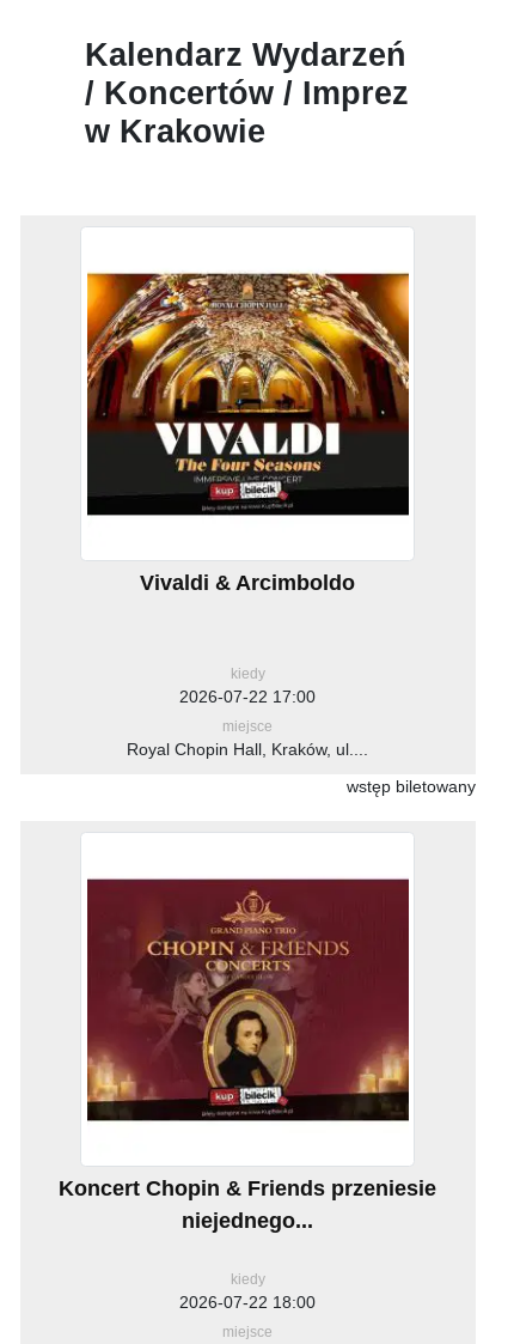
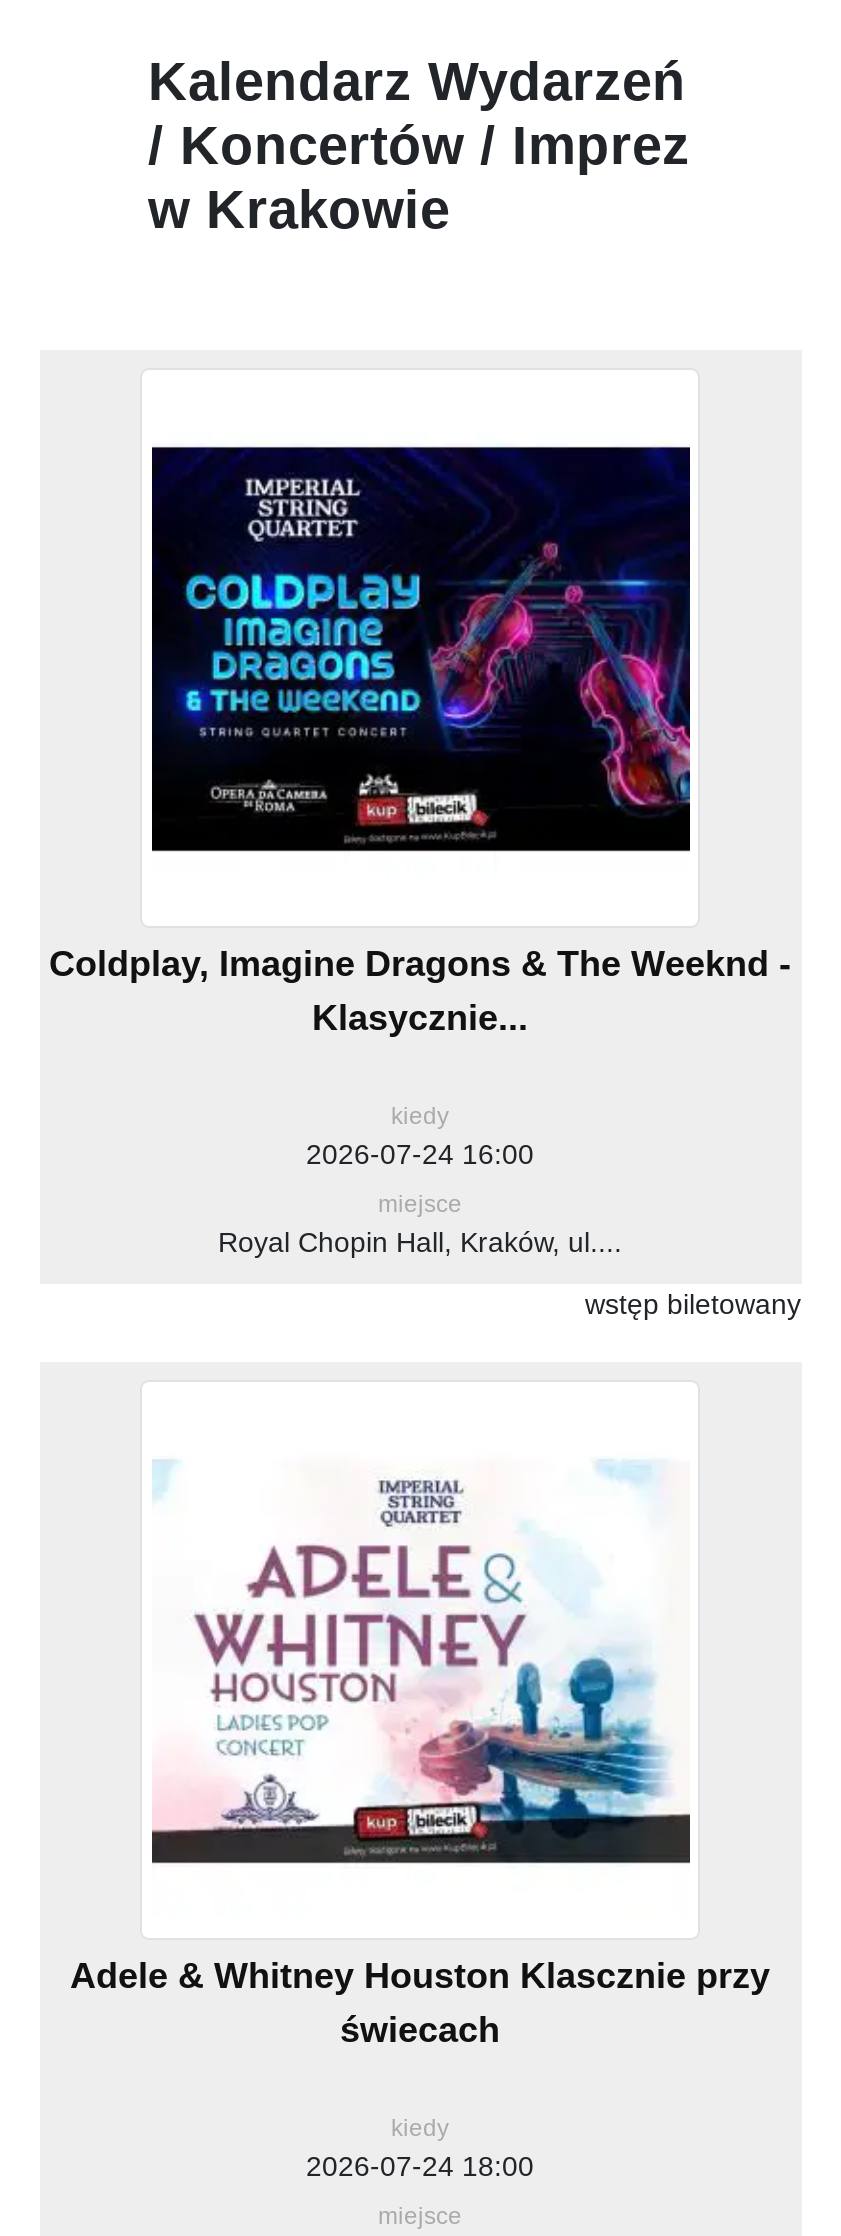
[86,273,410,491] [image] -> [150,446,692,812] [image]
[140,570,355,594] Vivaldi & Arcimboldo -> [49,943,791,1037] Coldplay, Imagine Dragons & The Weeknd - | Klasycznie...
[179,687,316,706] 2026-07-22 17:00 -> [306,1138,534,1170] 2026-07-24 16:00
[86,877,410,1119] [image] -> [152,1458,690,1862] [image]
[59,1176,436,1232] Koncert Chopin & Friends przeniesie | niejednego... -> [70,1955,770,2049] Adele & Whitney Houston Klascznie przy | świecach
[179,1293,316,1312] 2026-07-22 18:00 -> [306,2150,534,2182] 2026-07-24 18:00

